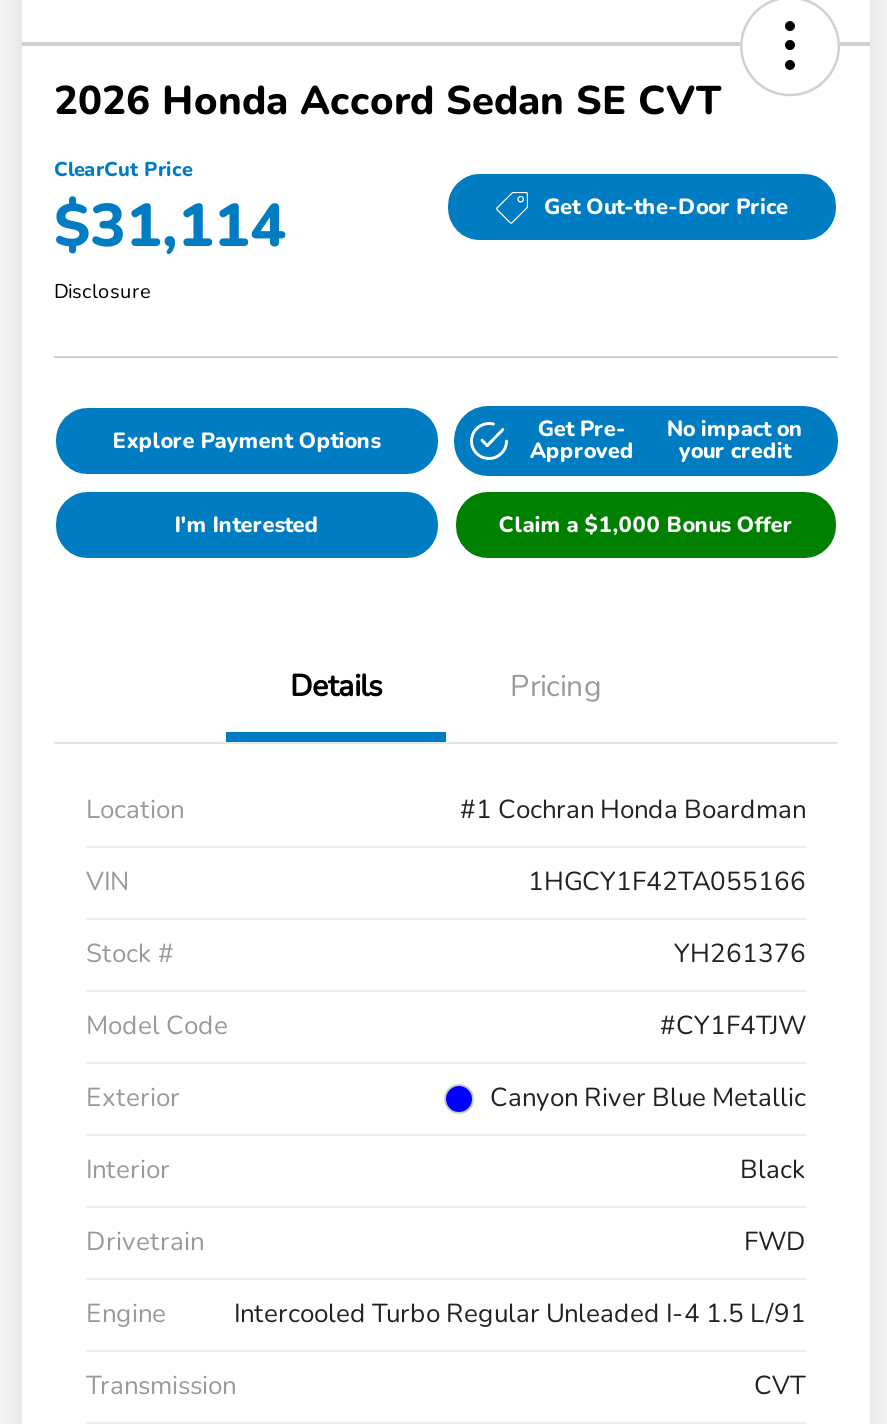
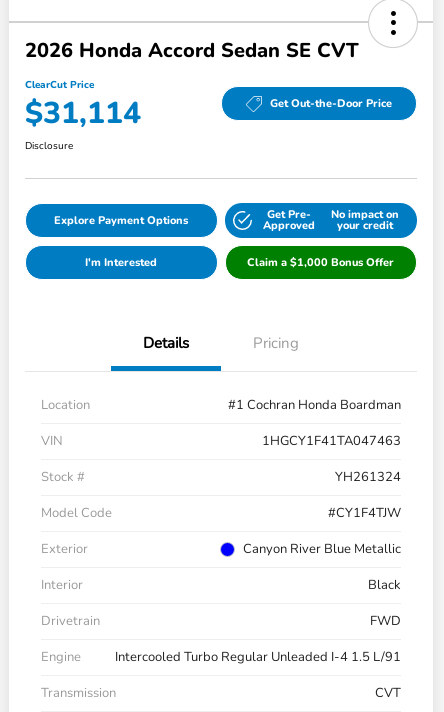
[528,864,806,900] 1HGCY1F42TA055166 -> [262,432,401,450] 1HGCY1F41TA047463
[674,936,806,972] YH261376 -> [335,468,401,486] YH261324

